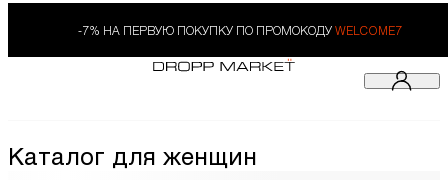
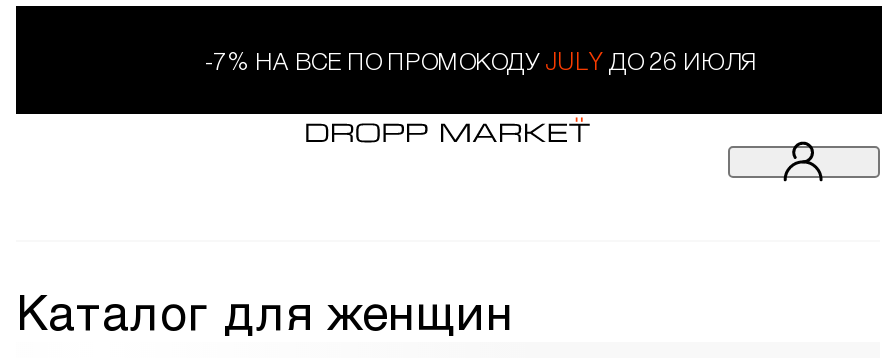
[78,23,402,37] -7% НА ПЕРВУЮ ПОКУПКУ ПО ПРОМОКОДУ WELCOME7 -> [205,46,755,74] -7% НА ВСЕ ПО ПРОМОКОДУ JULY ДО 26 ИЮЛЯ

